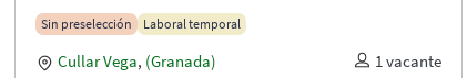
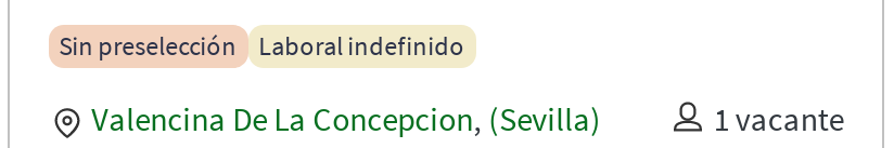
[143,15,240,32] Laboral temporal -> [258,29,465,61] Laboral indefinido
[57,50,216,71] Cullar Vega, (Granada) -> [91,98,601,139] Valencina De La Concepcion, (Sevilla)

